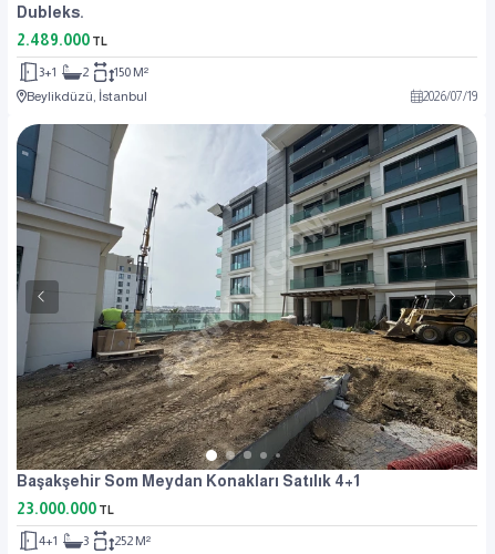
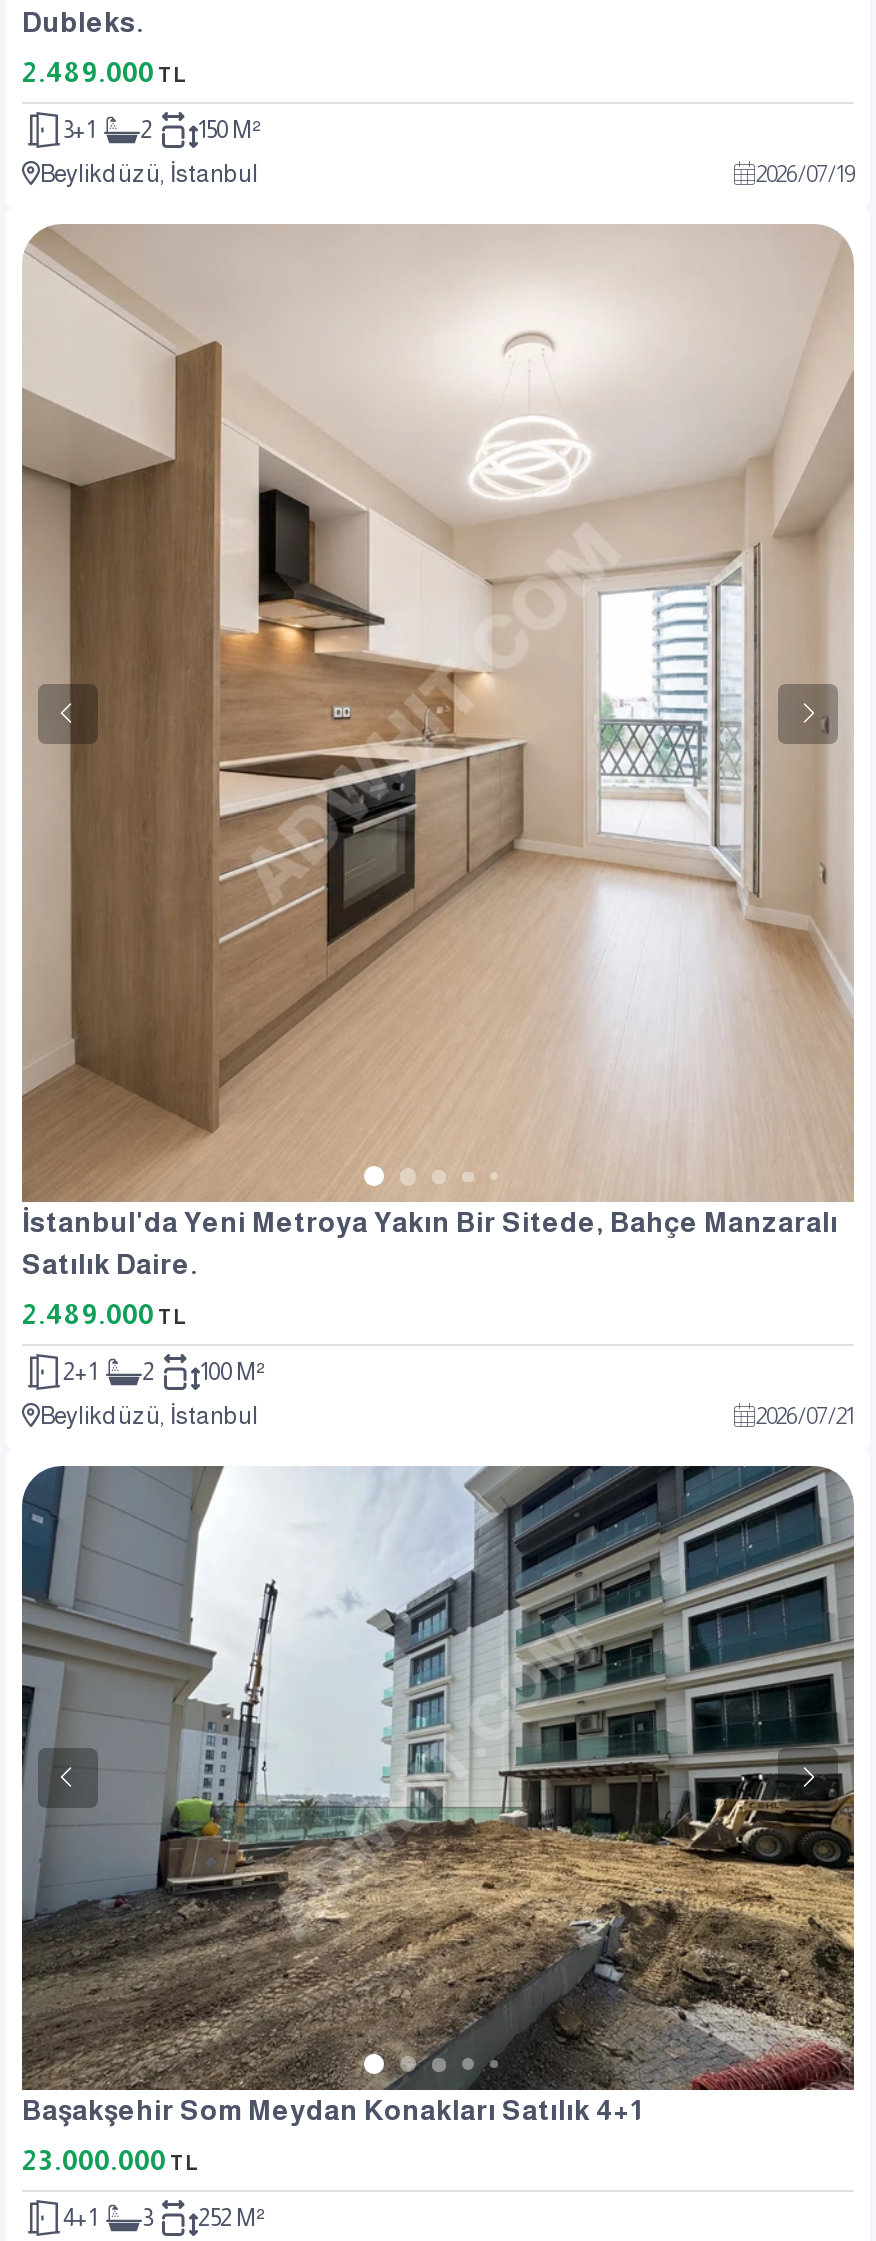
none -> [20,224,856,1430] [image] | İstanbul'da Yeni Metroya Yakın Bir Sitede, Bahçe Manzaralı | Satılık Daire. | 2.489.000 TL | 2+1 | 2 | 100 M² | Beylikdüzü, İstanbul | 2026/07/21

